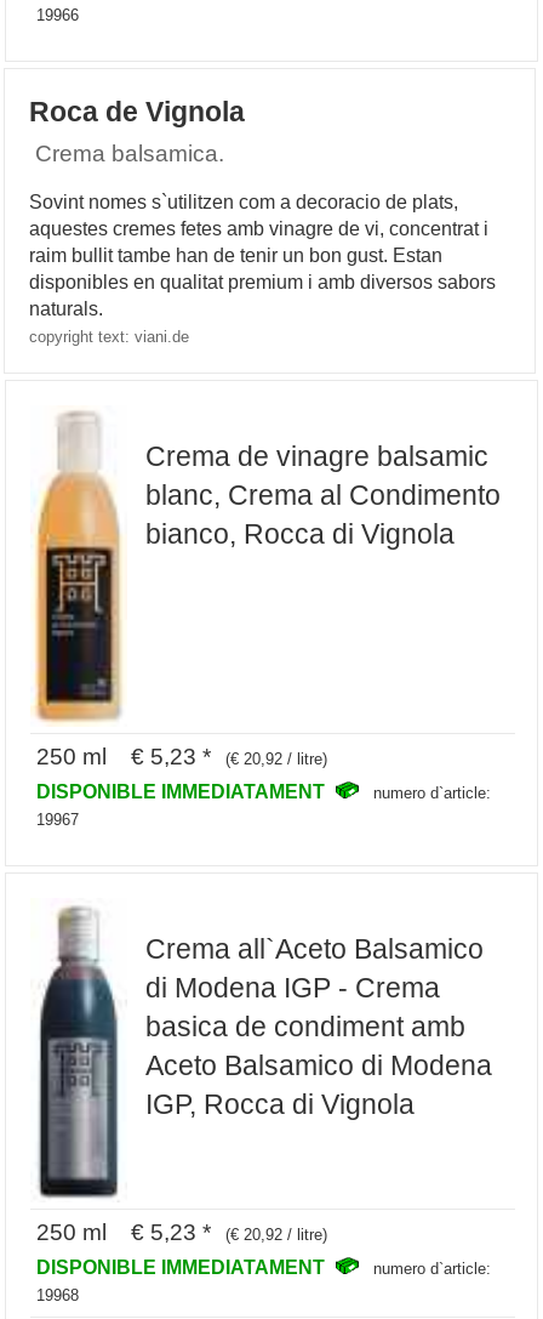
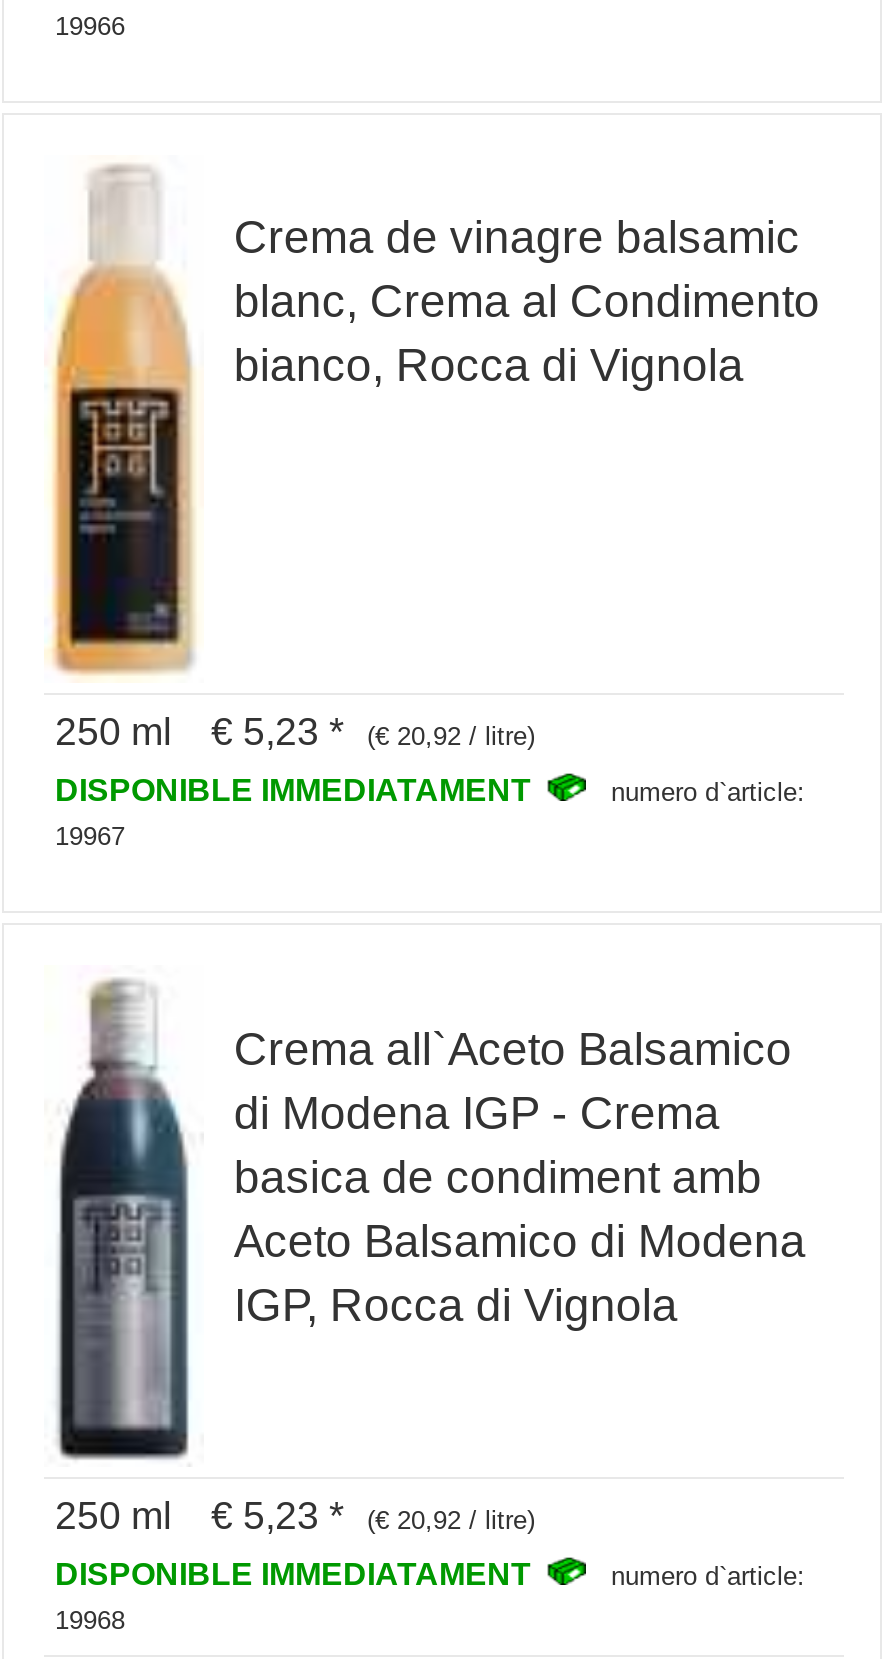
[30,98,496,346] Roca de Vignola | Crema balsamica. | Sovint nomes s`utilitzen com a decoracio de plats, | aquestes cremes fetes amb vinagre de vi, concentrat i | raim bullit tambe han de tenir un bon gust. Estan | disponibles en qualitat premium i amb diversos sabors | naturals. | copyright text: viani.de -> none

